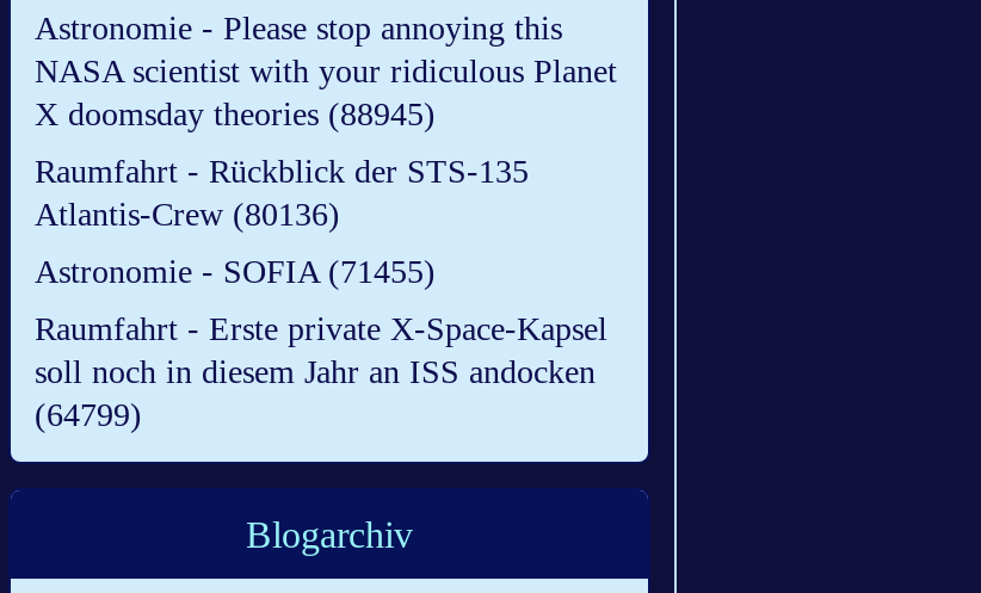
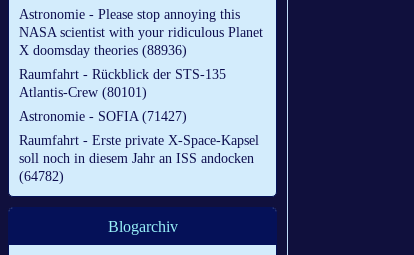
[35,97,436,133] X doomsday theories (88945) -> [19,43,187,58] X doomsday theories (88936)
[35,197,340,233] Atlantis-Crew (80136) -> [19,85,147,100] Atlantis-Crew (80101)
[35,254,436,290] Astronomie - SOFIA (71455) -> [19,109,187,124] Astronomie - SOFIA (71427)
[35,398,142,433] (64799) -> [19,169,64,184] (64782)

